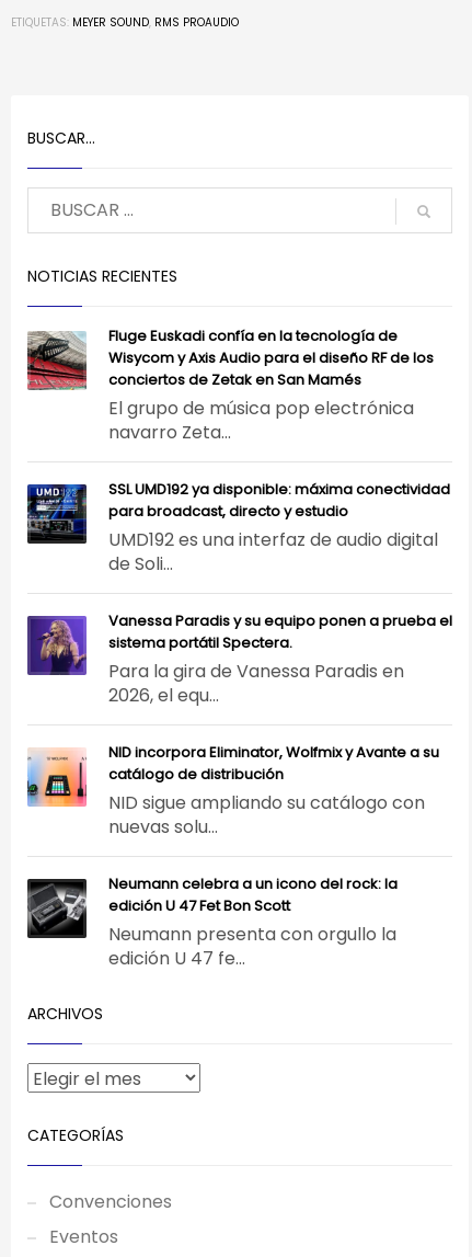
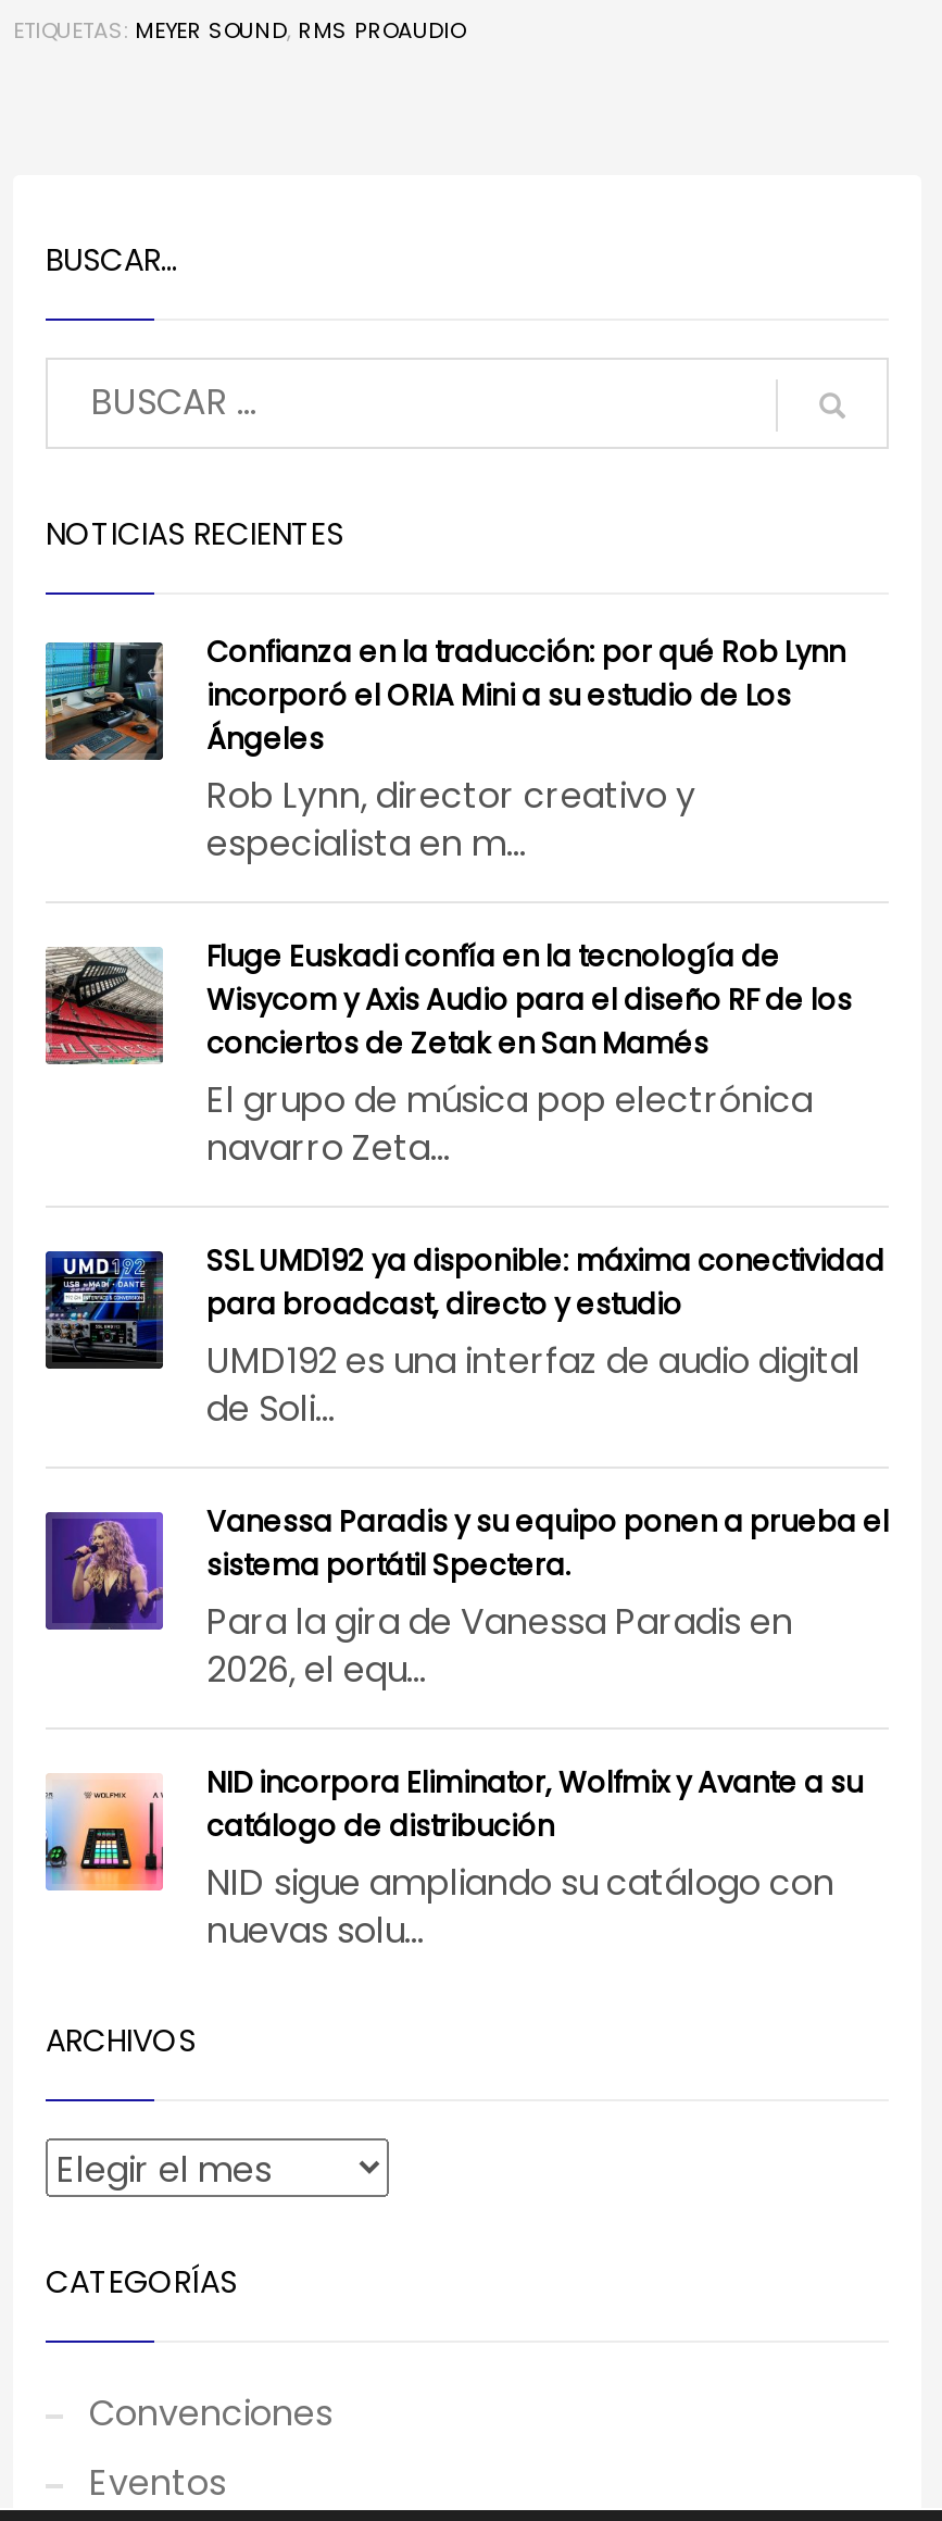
none -> [43,631,845,868] [image] | Confianza en la traducción: por qué Rob Lynn | incorporó el ORIA Mini a su estudio de Los | Ángeles | Rob Lynn, director creativo y | especialista en m...
moved [25,325,452,839] -> [41,936,889,1955]: [image] | Fluge Euskadi confía en la tecnología de | Wisycom y Axis Audio para el diseño RF de los | ... | NID sigue ampliando su catálogo con | nuevas solu...
[26,873,398,971] [image] | Neumann celebra a un icono del rock: la | edición U 47 Fet Bon Scott | Neumann presenta con orgullo la | edición U 47 fe... -> none

